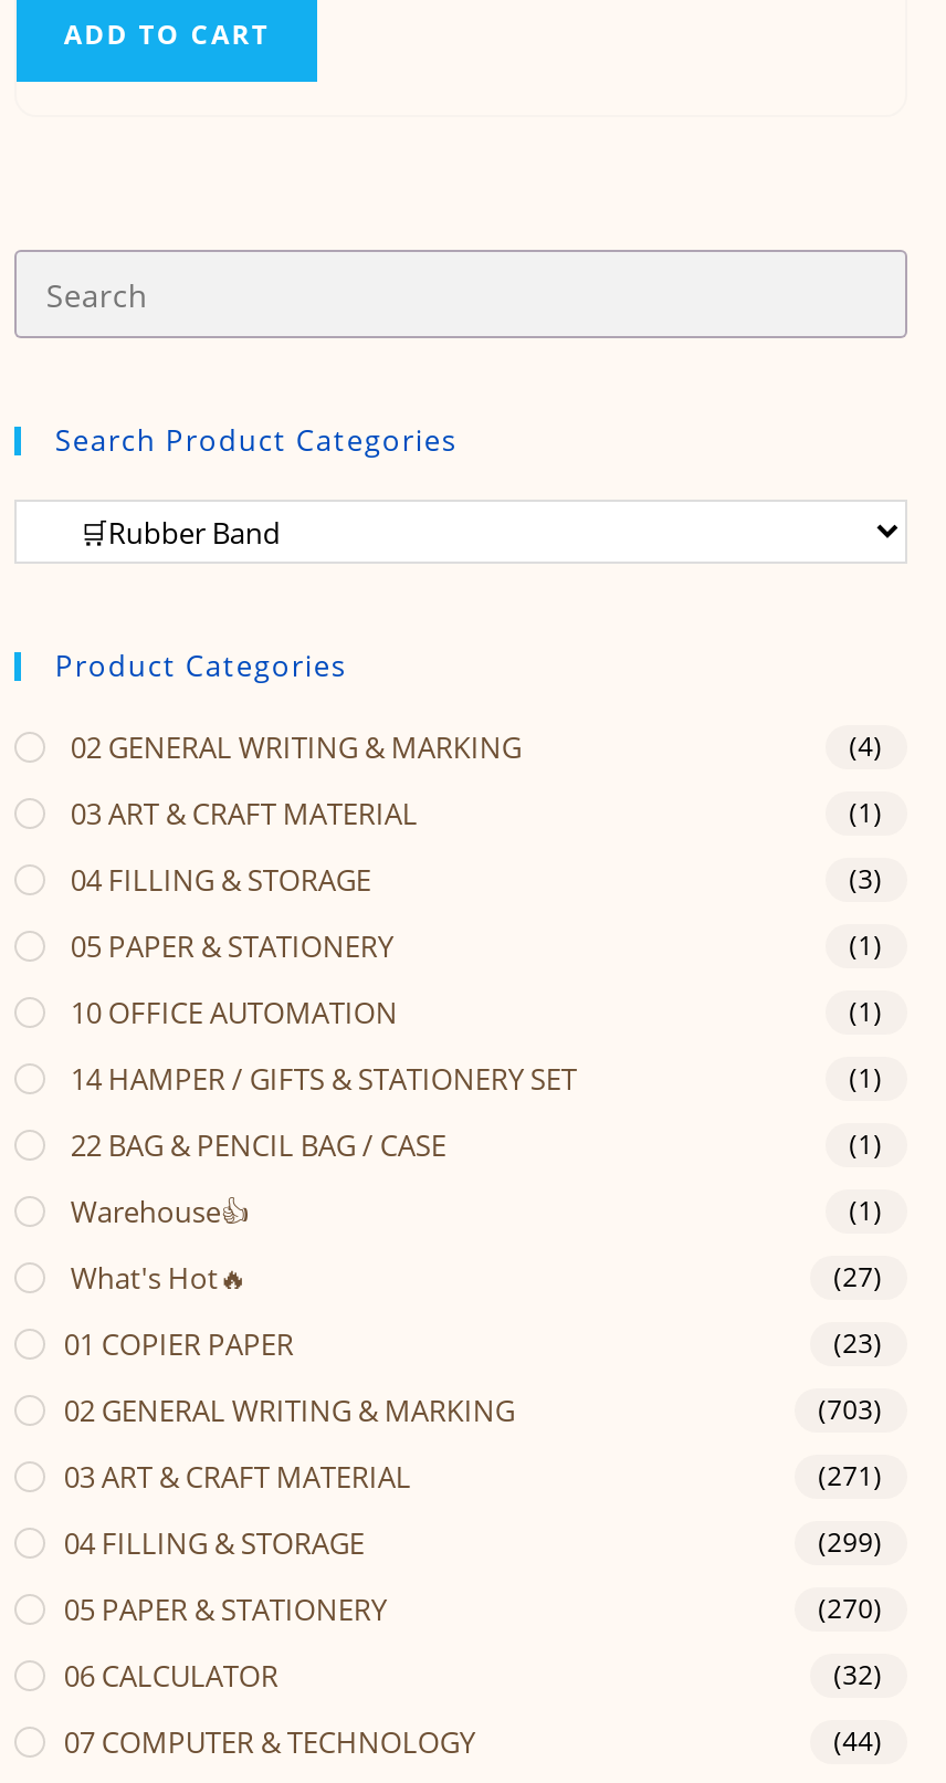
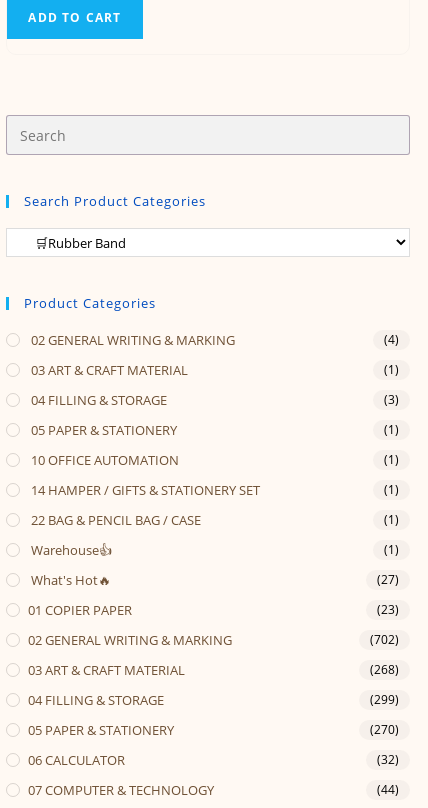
[818,1391,882,1429] (703) -> [370,631,399,648] (702)
[818,1457,882,1495] (271) -> [370,661,399,678] (268)

